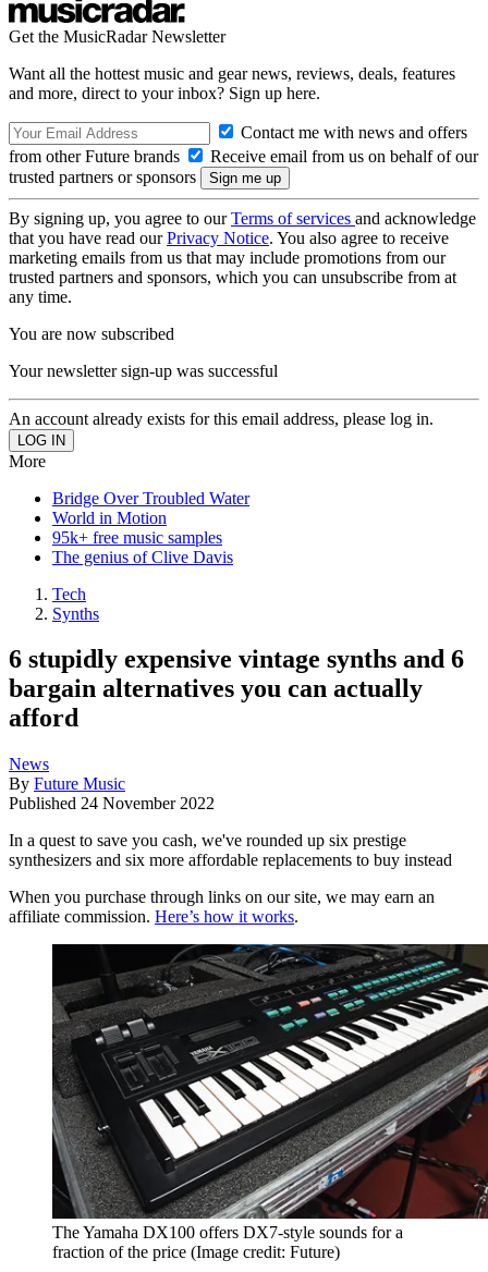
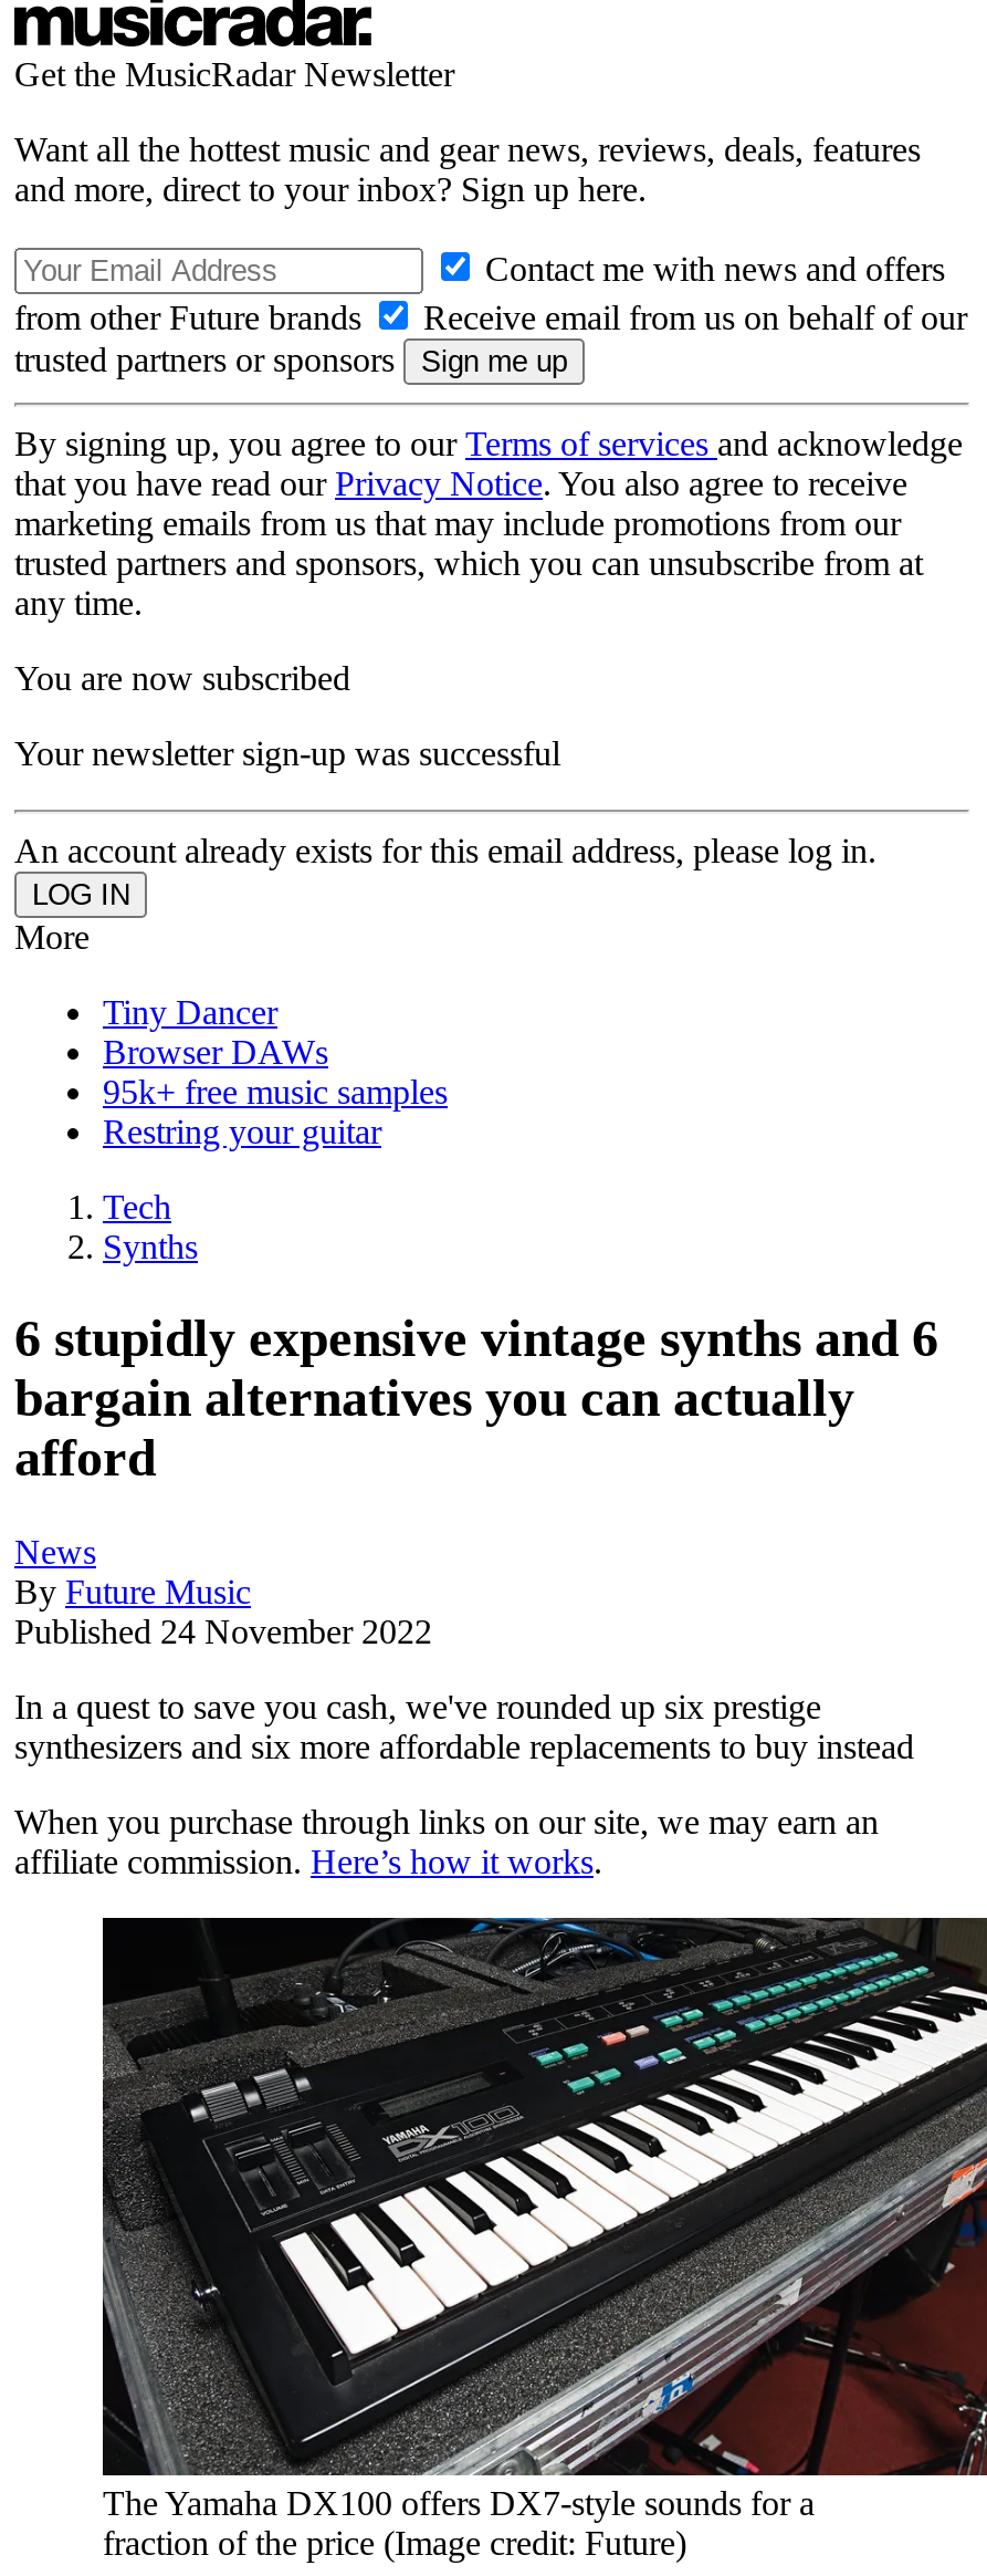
[52,488,249,527] Bridge Over Troubled Water | World in Motion -> [103,992,328,1070] Tiny Dancer | Browser DAWs
[52,547,233,566] The genius of Clive Davis -> [103,1112,381,1149] Restring your guitar

